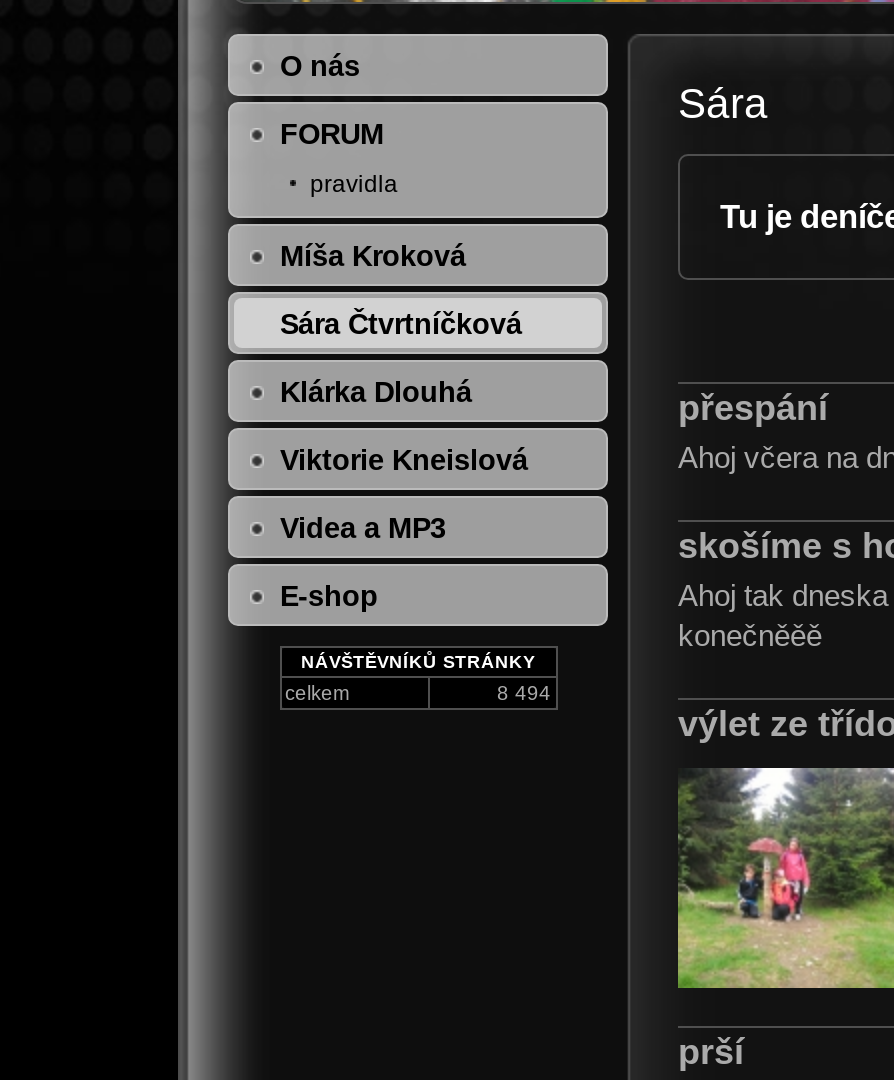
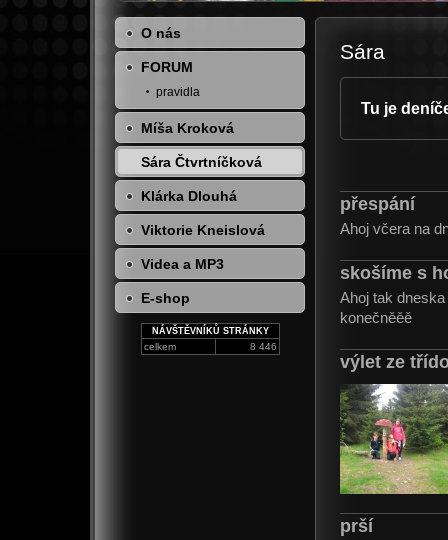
[497,682,551,704] 8 494 -> [249,341,276,352] 8 446

